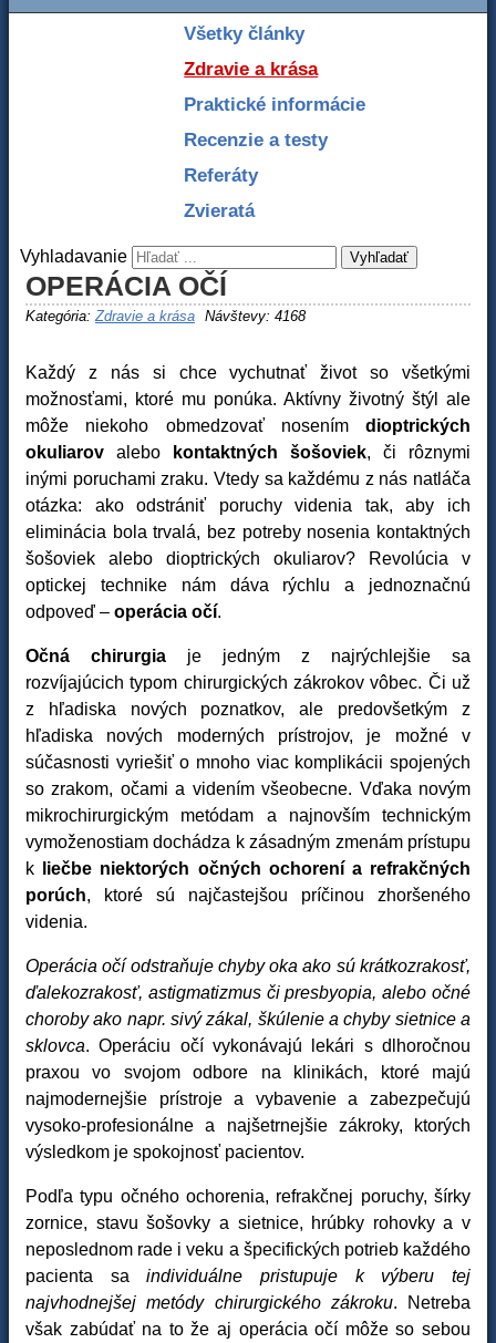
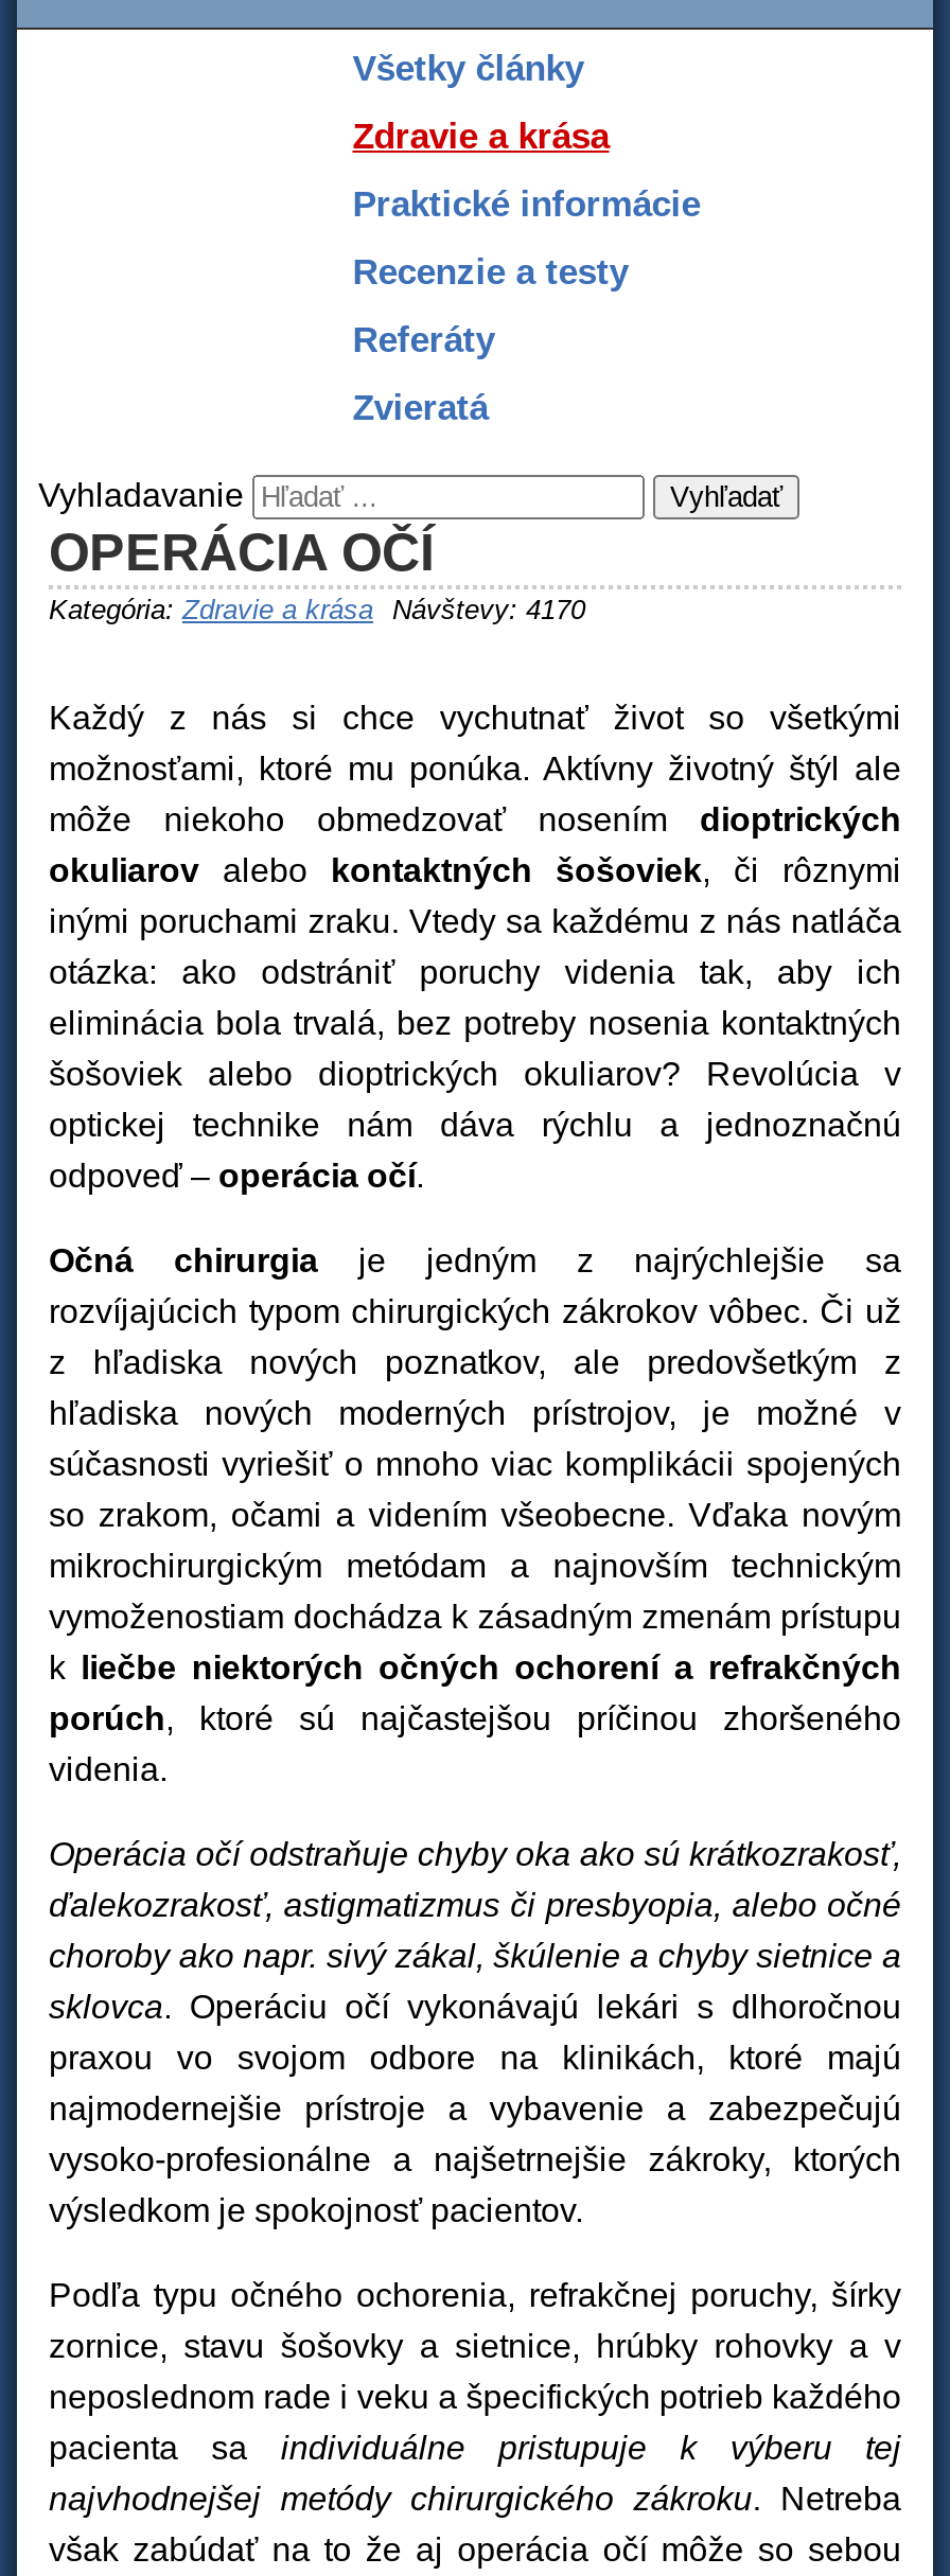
[25,308,306,324] Kategória: Zdravie a krása Návštevy: 4168 -> [49,594,585,625] Kategória: Zdravie a krása Návštevy: 4170

